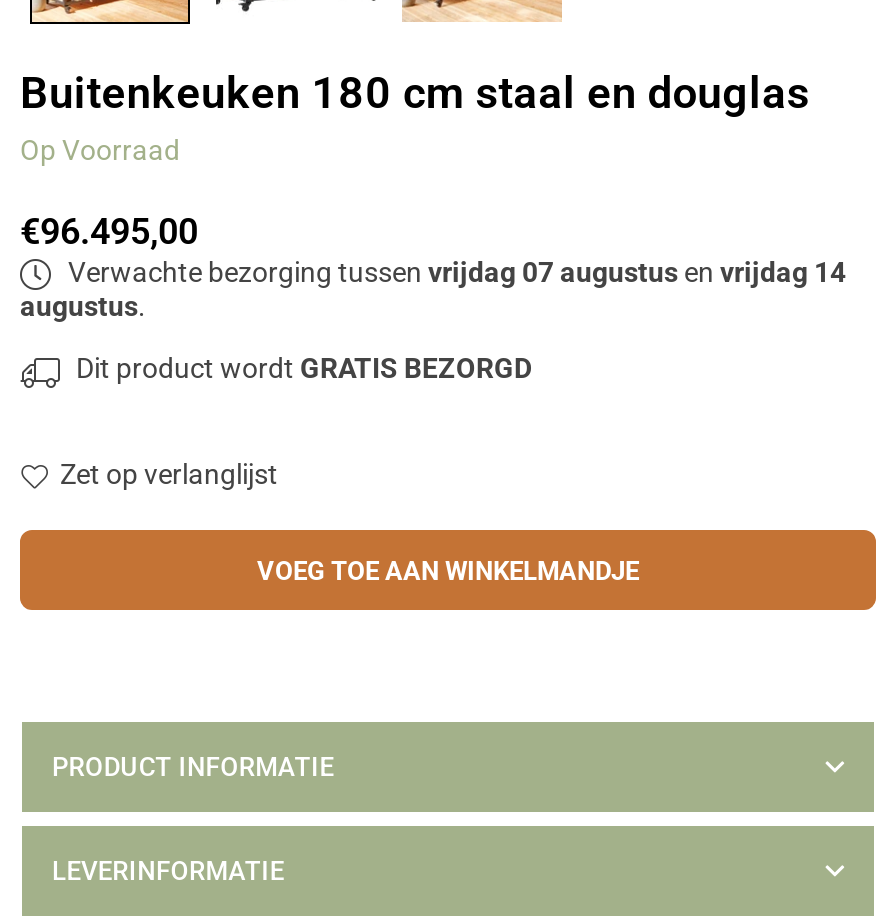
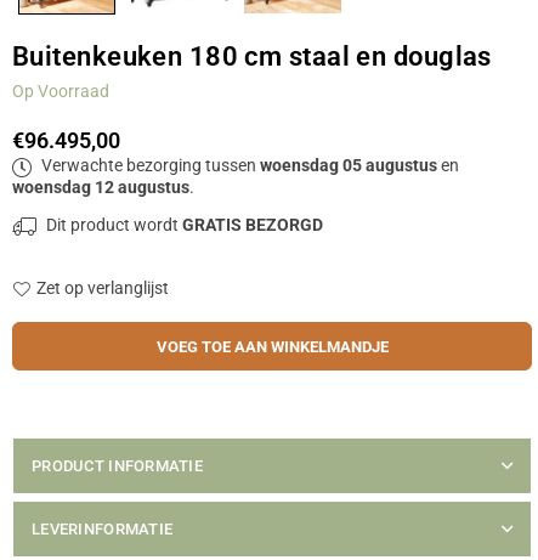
[20,255,846,323] Verwachte bezorging tussen vrijdag 07 augustus en vrijdag 14 | augustus. -> [12,155,459,196] Verwachte bezorging tussen woensdag 05 augustus en | woensdag 12 augustus.

